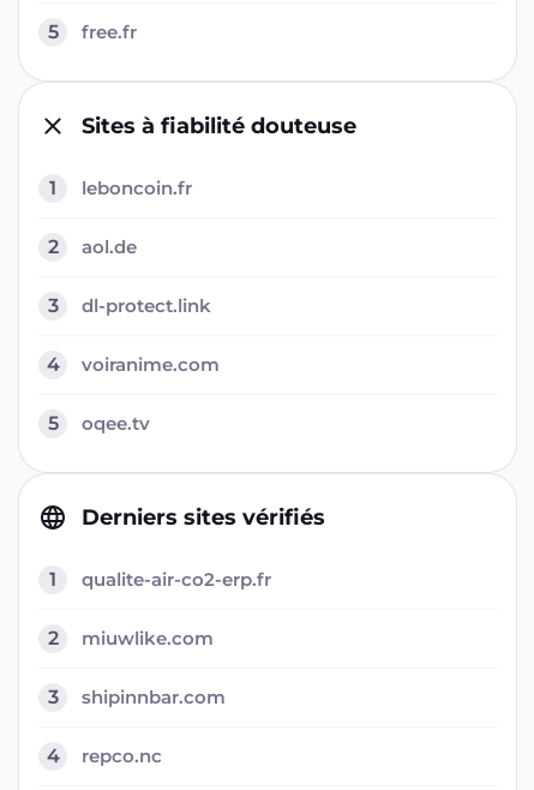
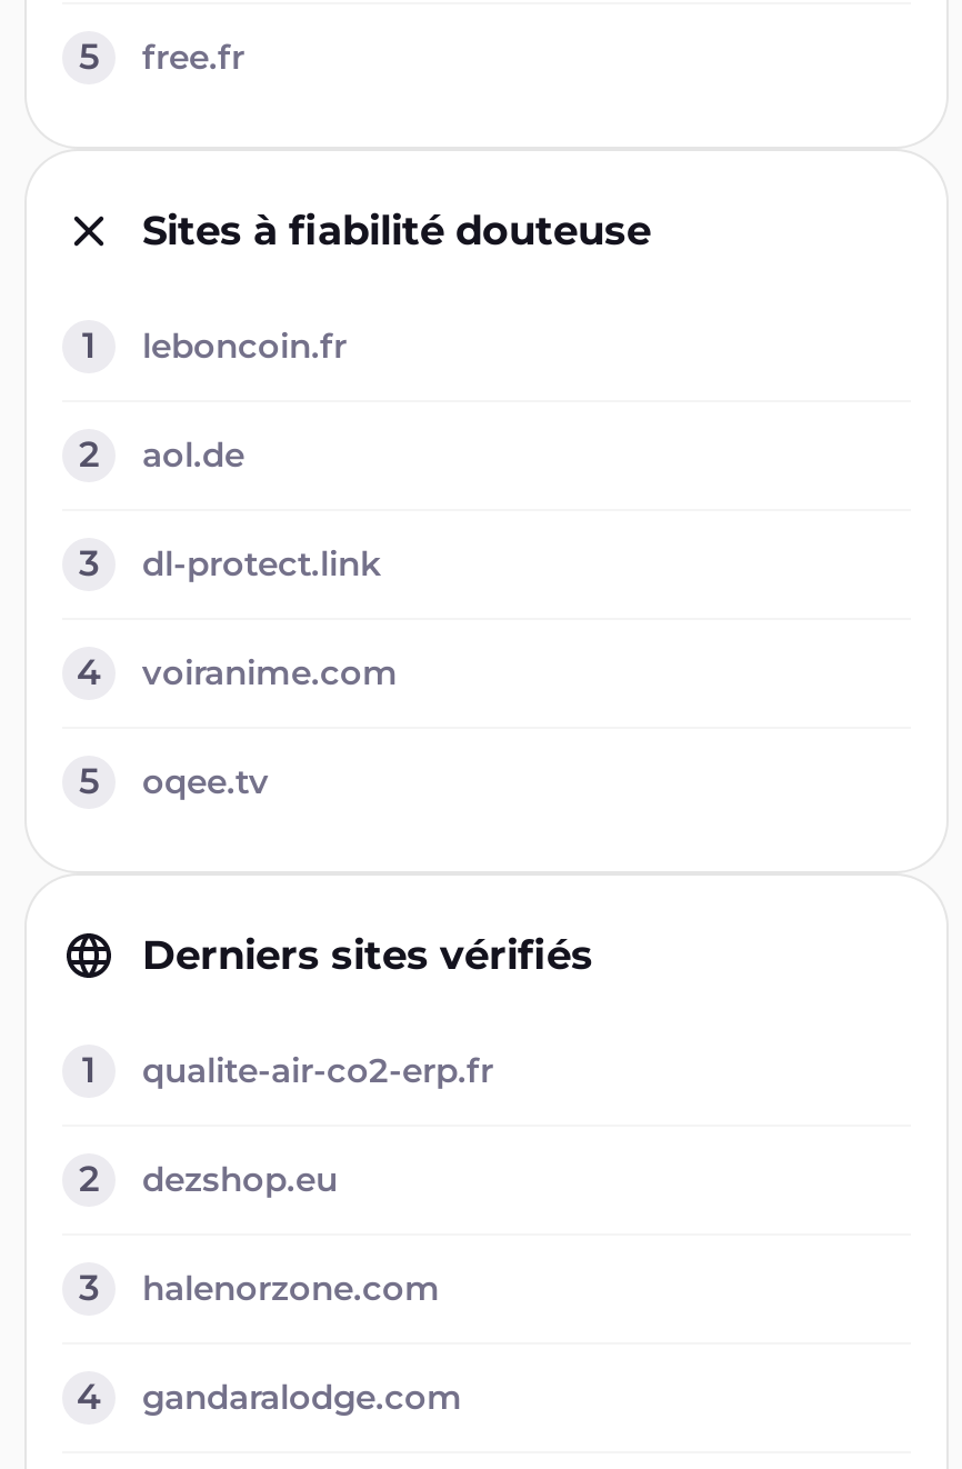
[82,627,214,650] miuwlike.com -> [142,1158,338,1200] dezshop.eu
[82,686,226,708] shipinnbar.com -> [142,1267,440,1309] halenorzone.com
[82,744,162,767] repco.nc -> [142,1376,462,1418] gandaralodge.com

